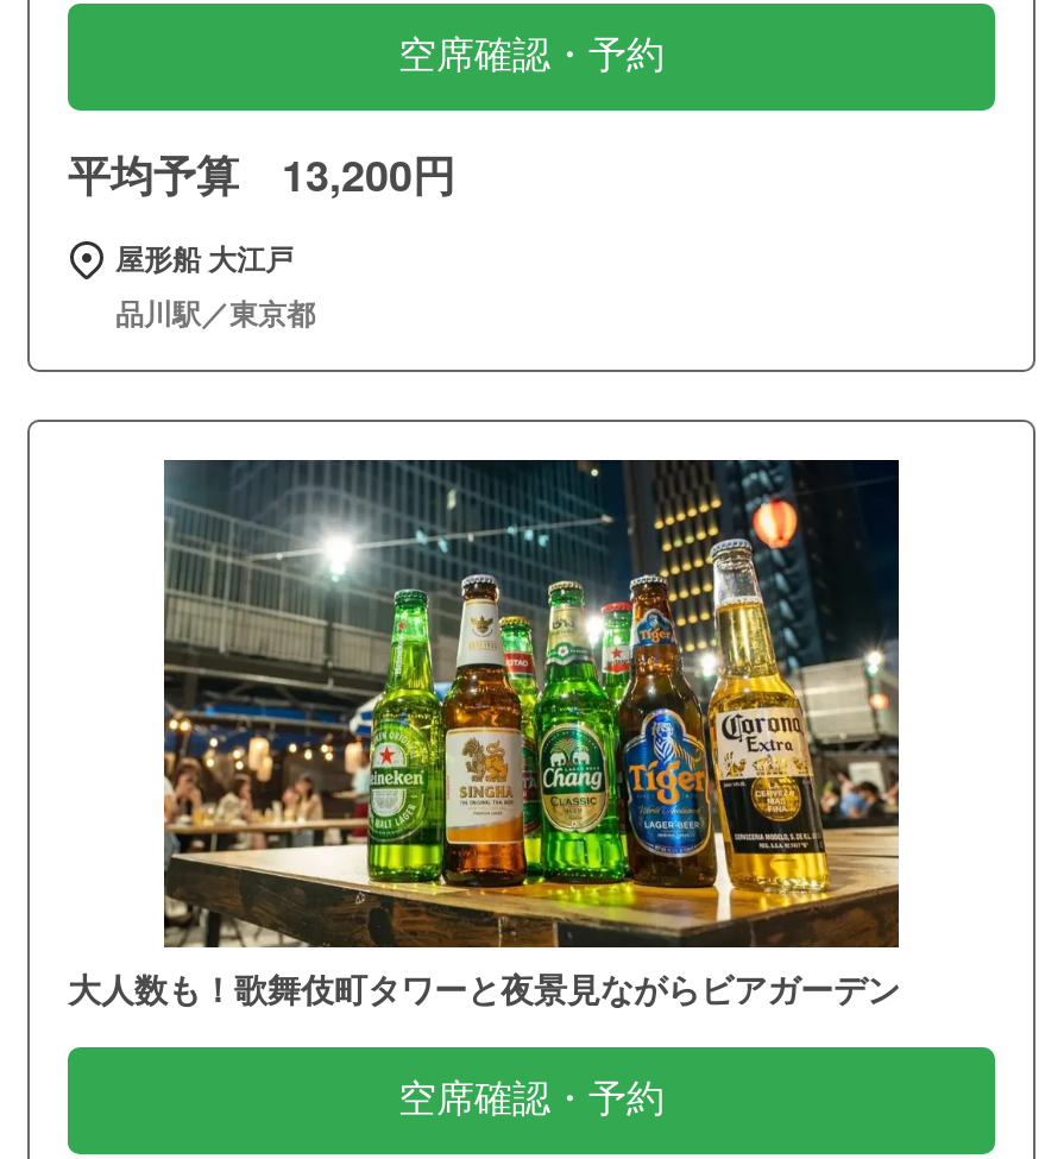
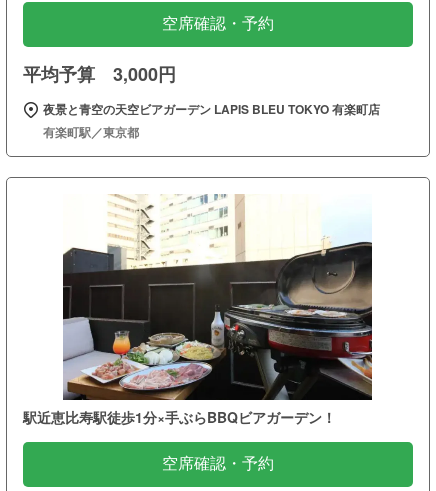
[68,143,455,205] 平均予算 13,200円 -> [23,61,176,87] 平均予算 3,000円
[115,236,315,333] 屋形船 大江戸 | 品川駅／東京都 -> [43,100,380,141] 夜景と青空の天空ビアガーデン LAPIS BLEU TOKYO 有楽町店 | 有楽町駅／東京都
[68,456,902,1013] [image] | 大人数も！歌舞伎町タワーと夜景見ながらビアガーデン -> [23,194,373,427] [image] | 駅近恵比寿駅徒歩1分×手ぶらBBQビアガーデン！

